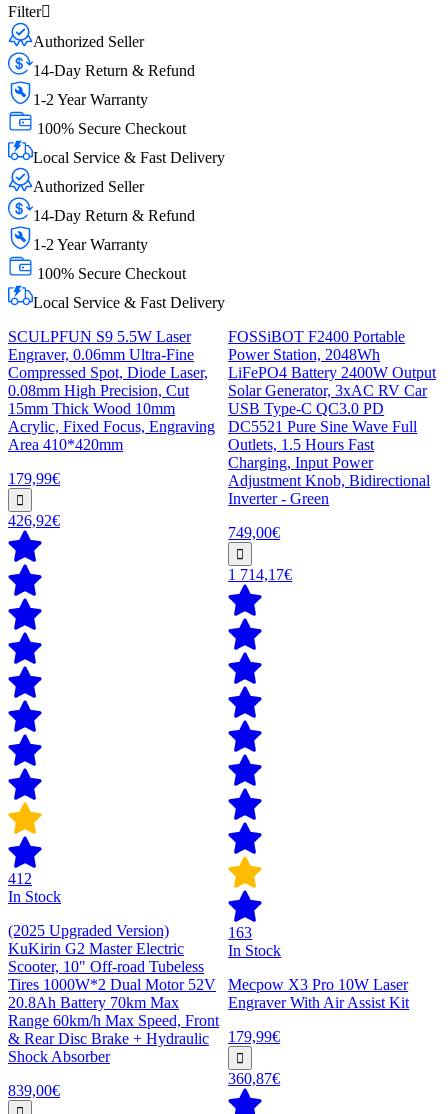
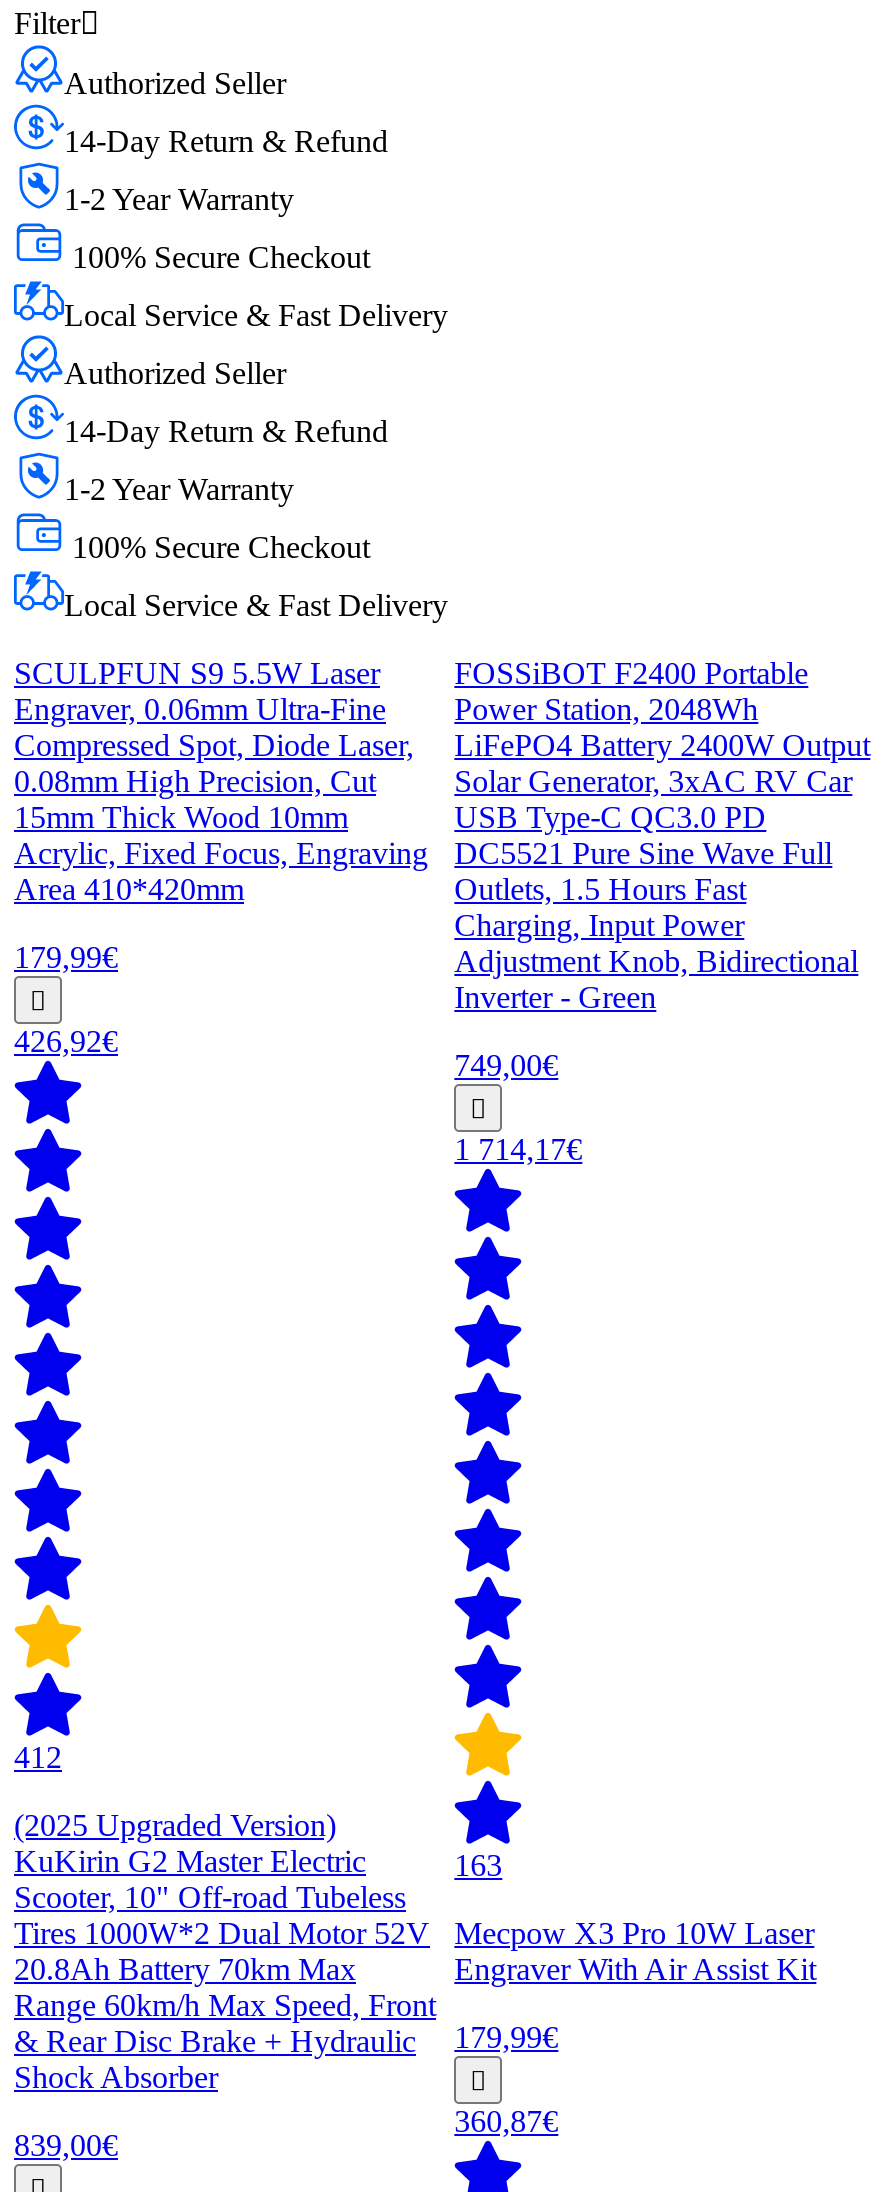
[8,888,61,905] In Stock -> none
[228,942,281,959] In Stock -> none

